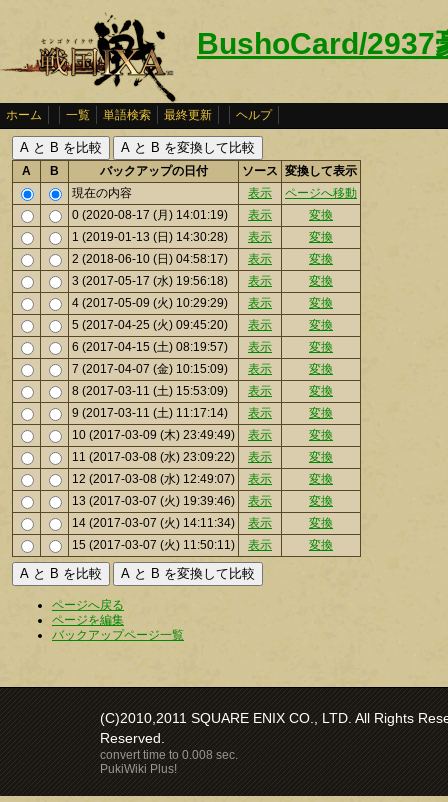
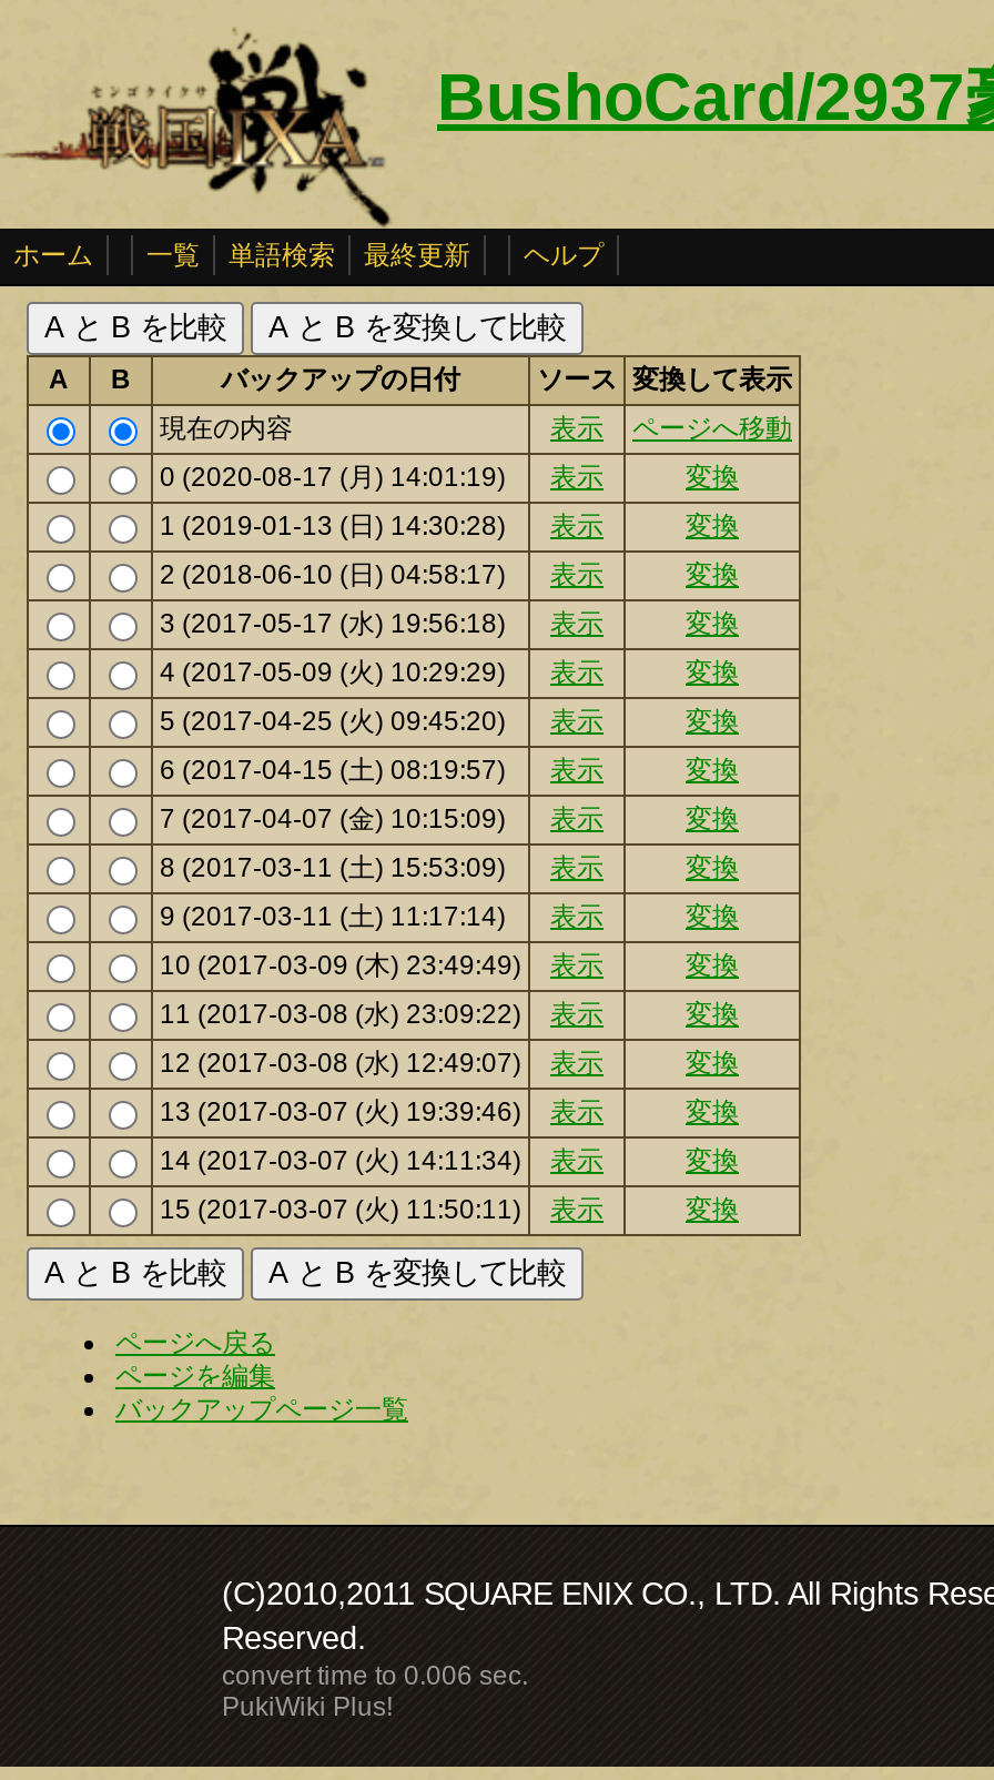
[100,748,238,762] convert time to 0.008 sec. -> [222,1660,528,1691] convert time to 0.006 sec.

